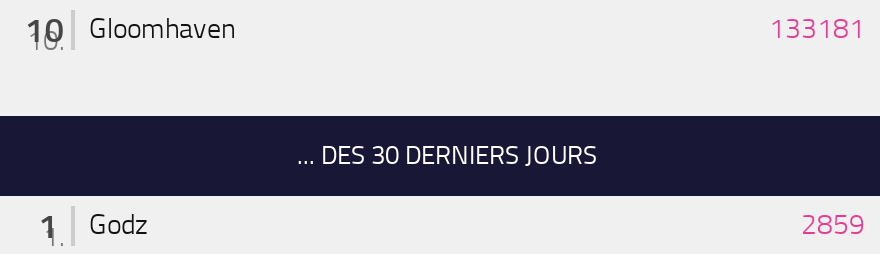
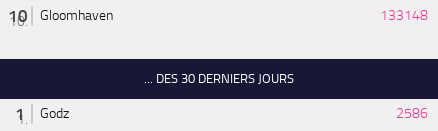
[769,13,865,47] 133181 -> [380,7,428,24] 133148
[801,209,865,243] 2859 -> [396,105,428,122] 2586

